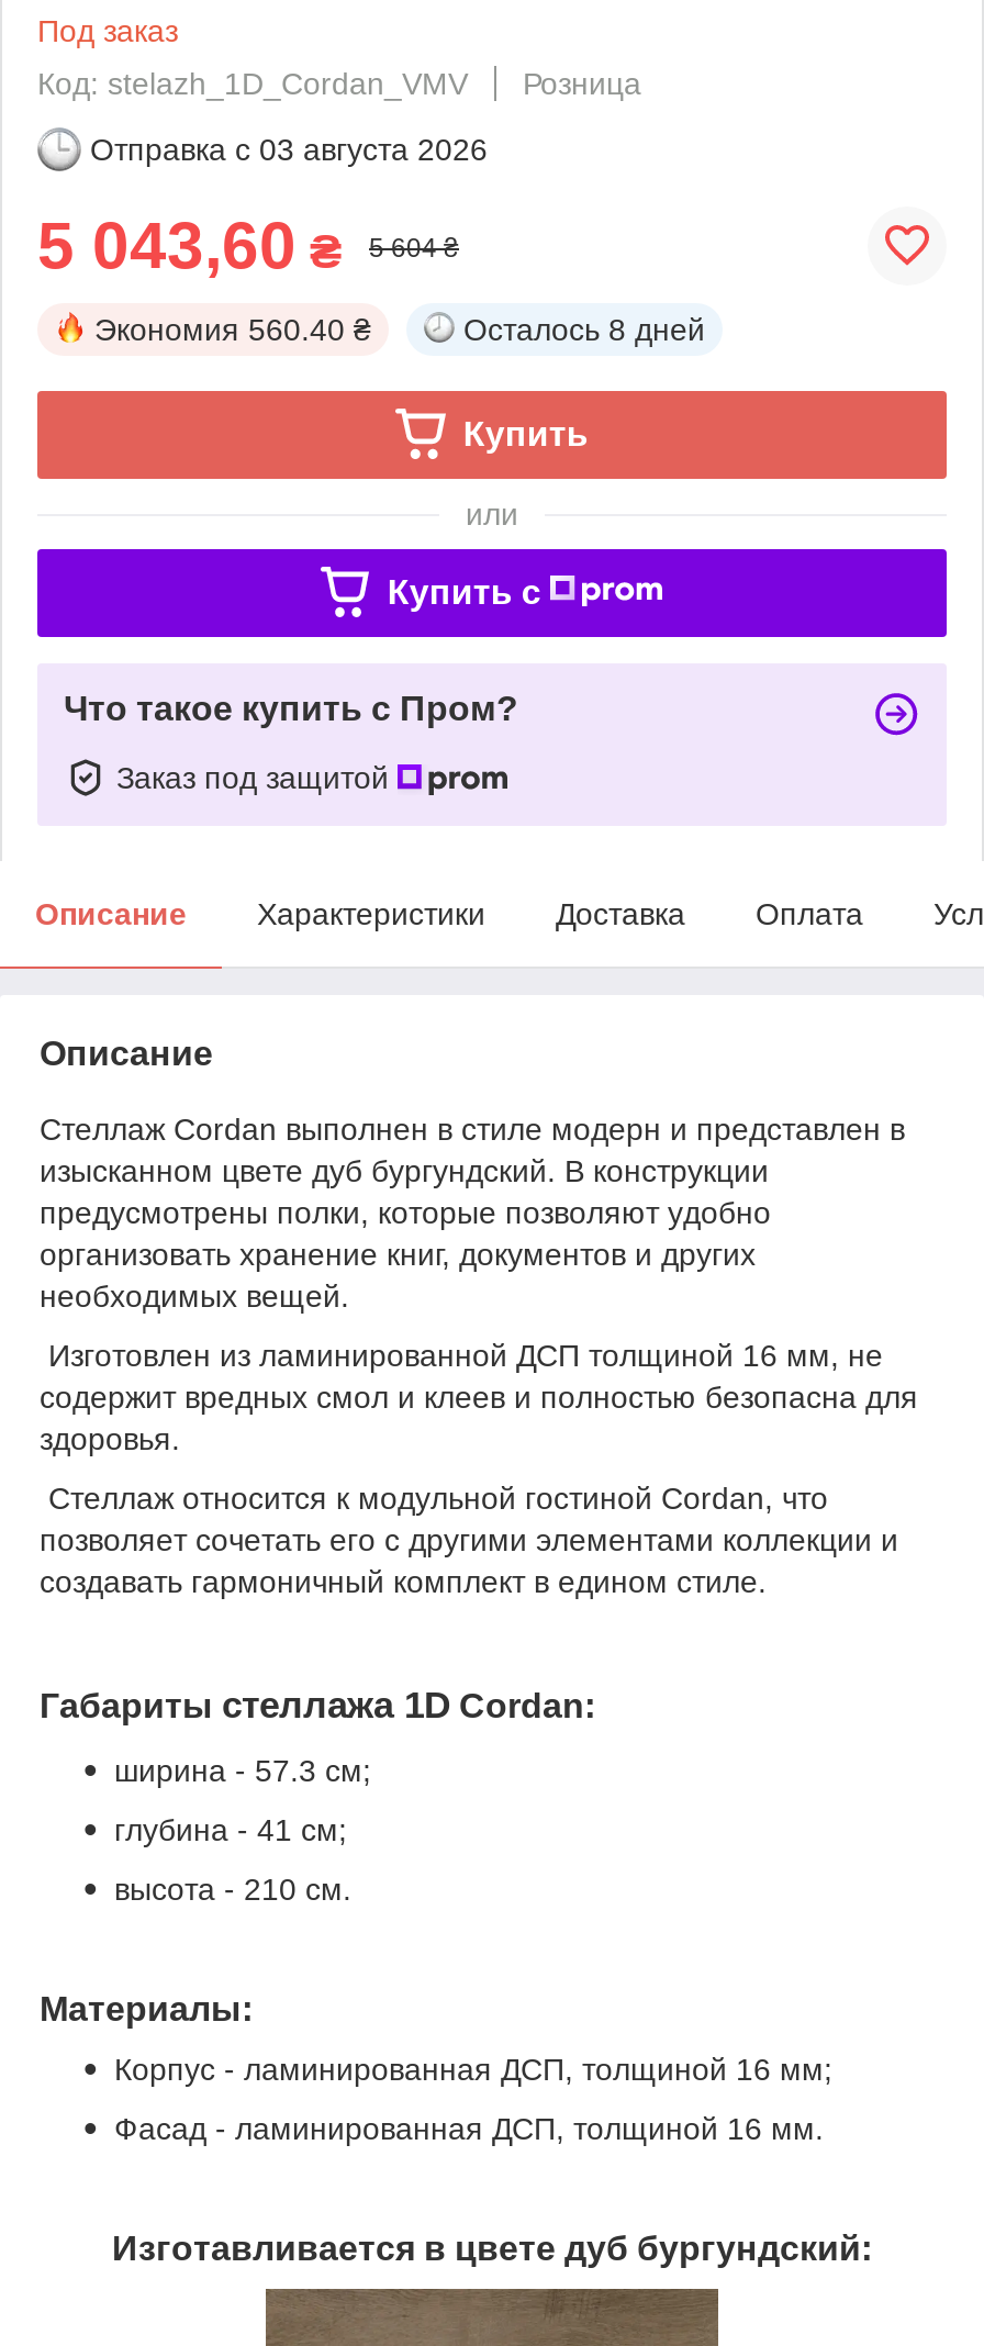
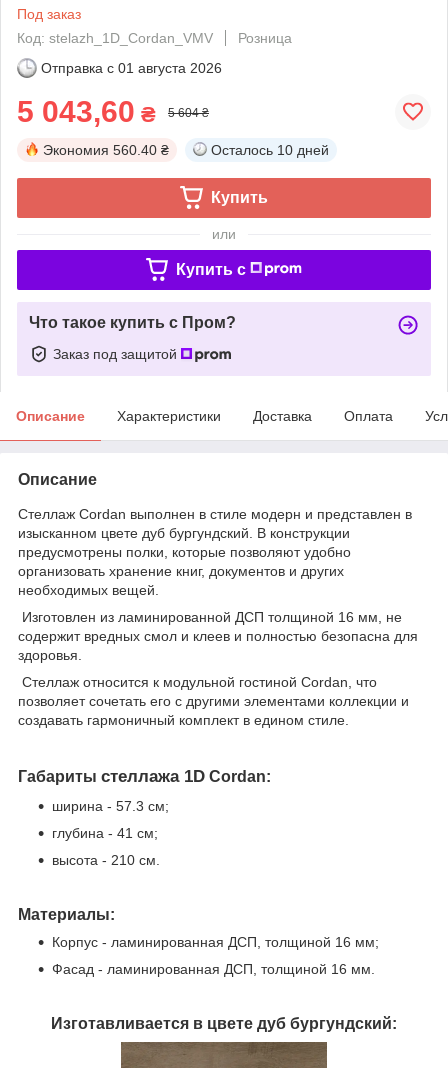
[90,131,488,167] Отправка с 03 августа 2026 -> [41,60,222,76] Отправка с 01 августа 2026
[463,311,705,347] Осталось 8 дней -> [211,142,329,158] Осталось 10 дней

